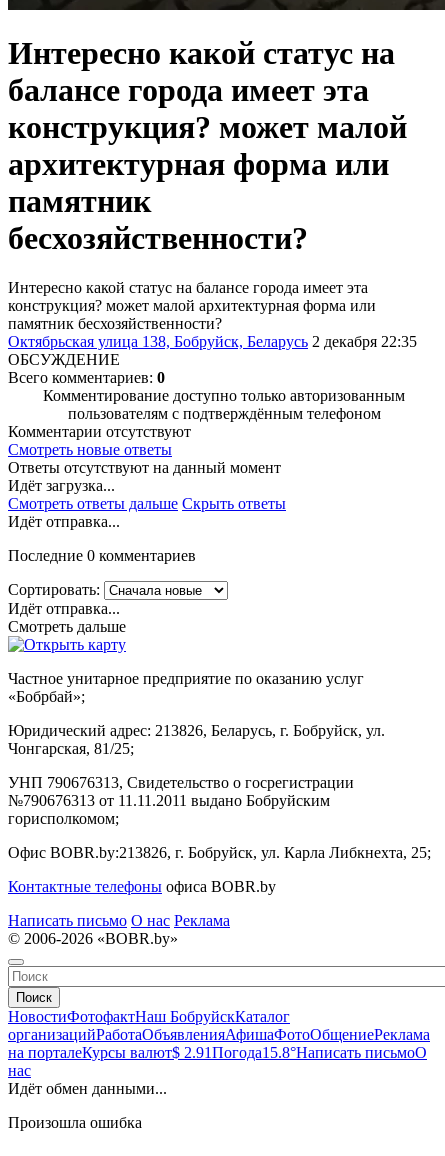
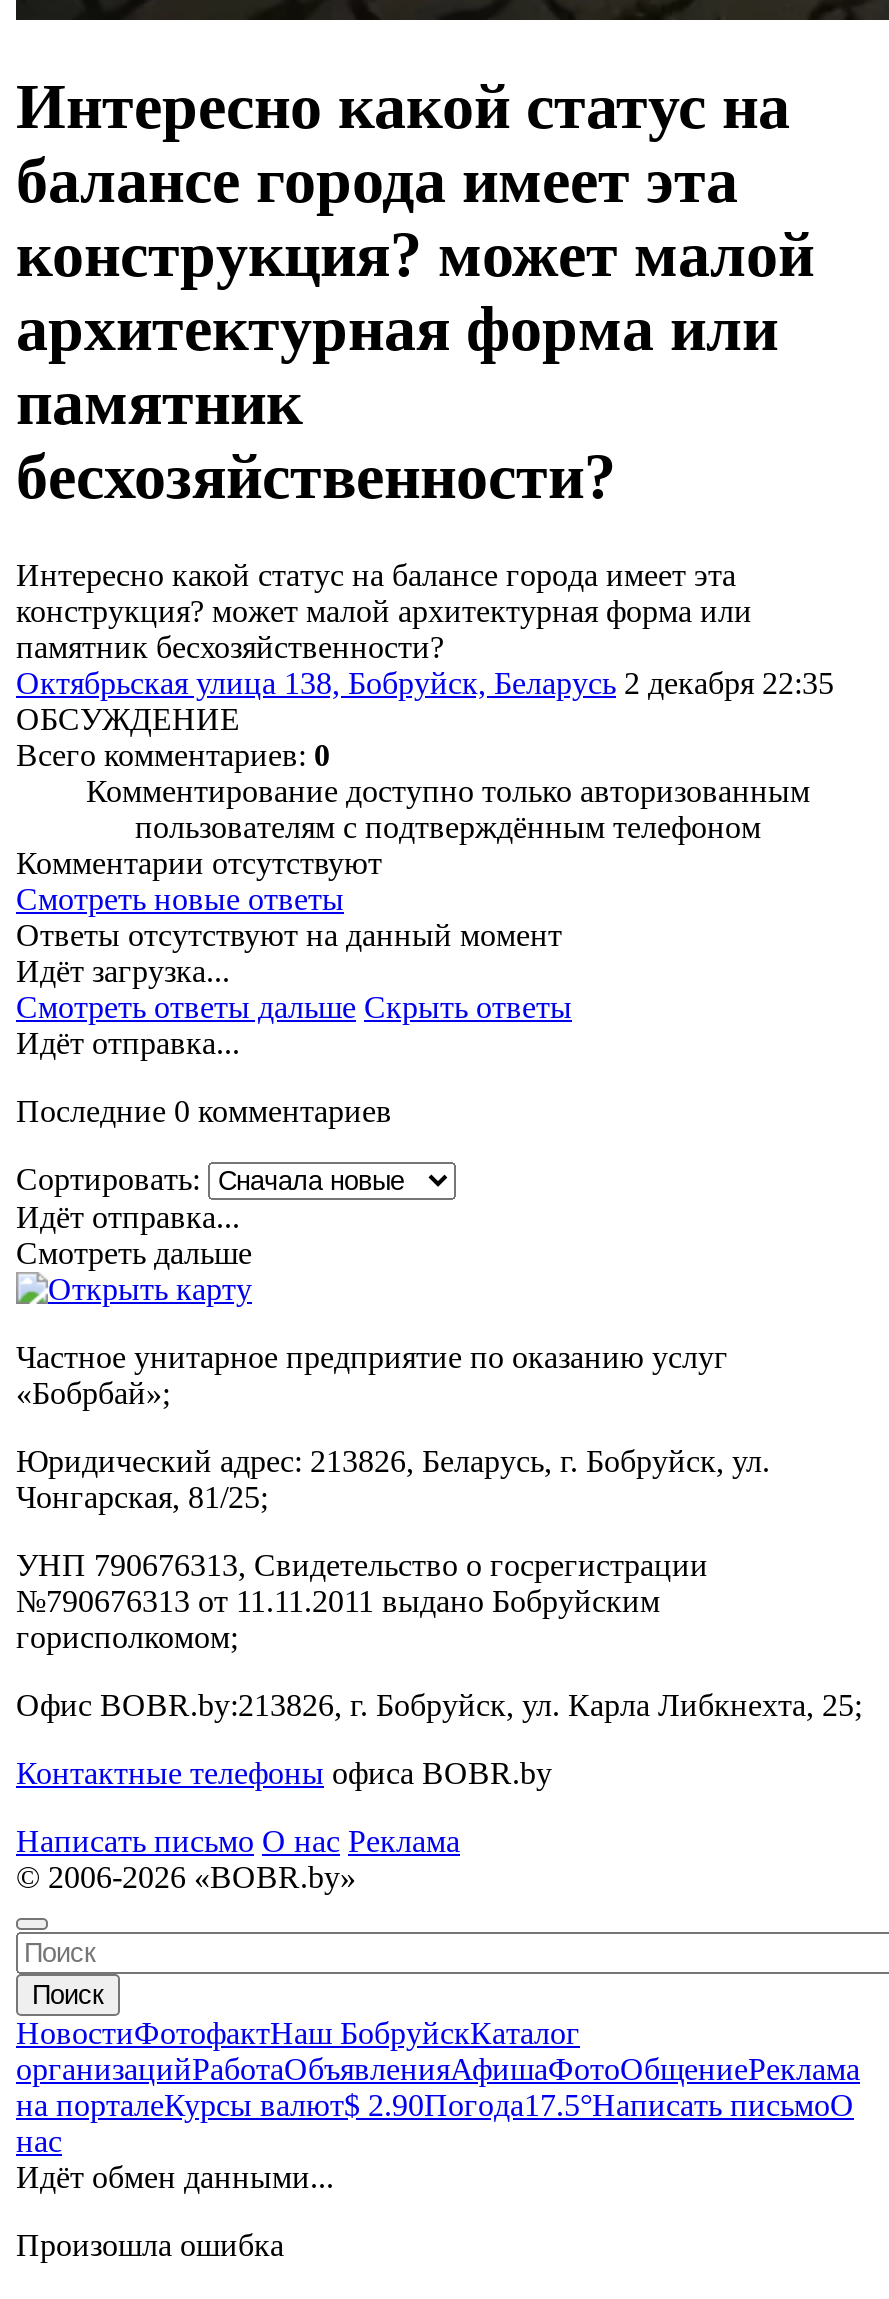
[8,1044,427,1061] на порталеКурсы валют$ 2.91Погода15.8°Написать письмоО -> [16,2088,854,2122] на порталеКурсы валют$ 2.90Погода17.5°Написать письмоО

